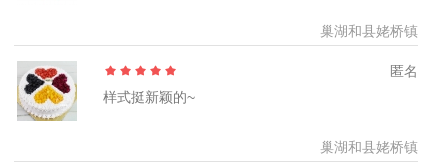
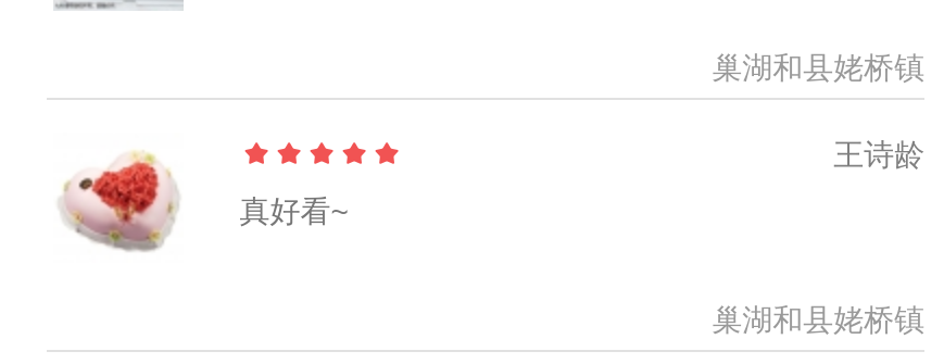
[16,61,195,122] [image] | 样式挺新颖的~ -> [53,135,348,263] [image] | 真好看~
[390,63,418,79] 匿名 -> [833,136,925,171] 王诗龄

